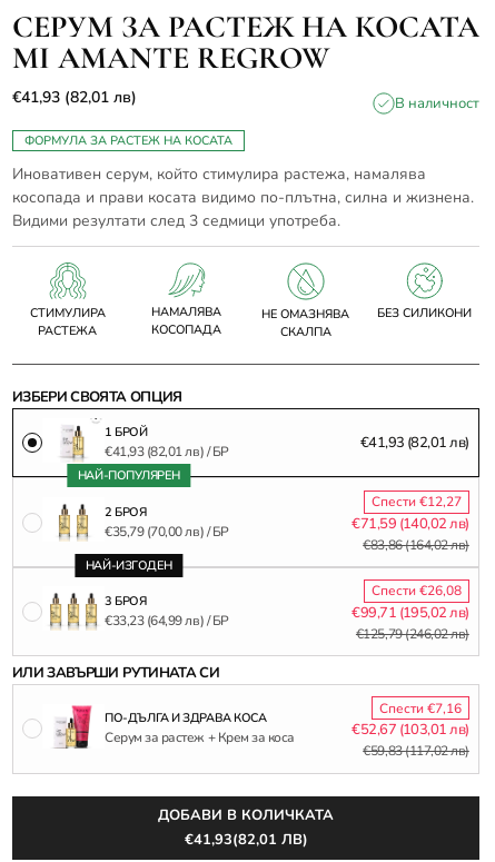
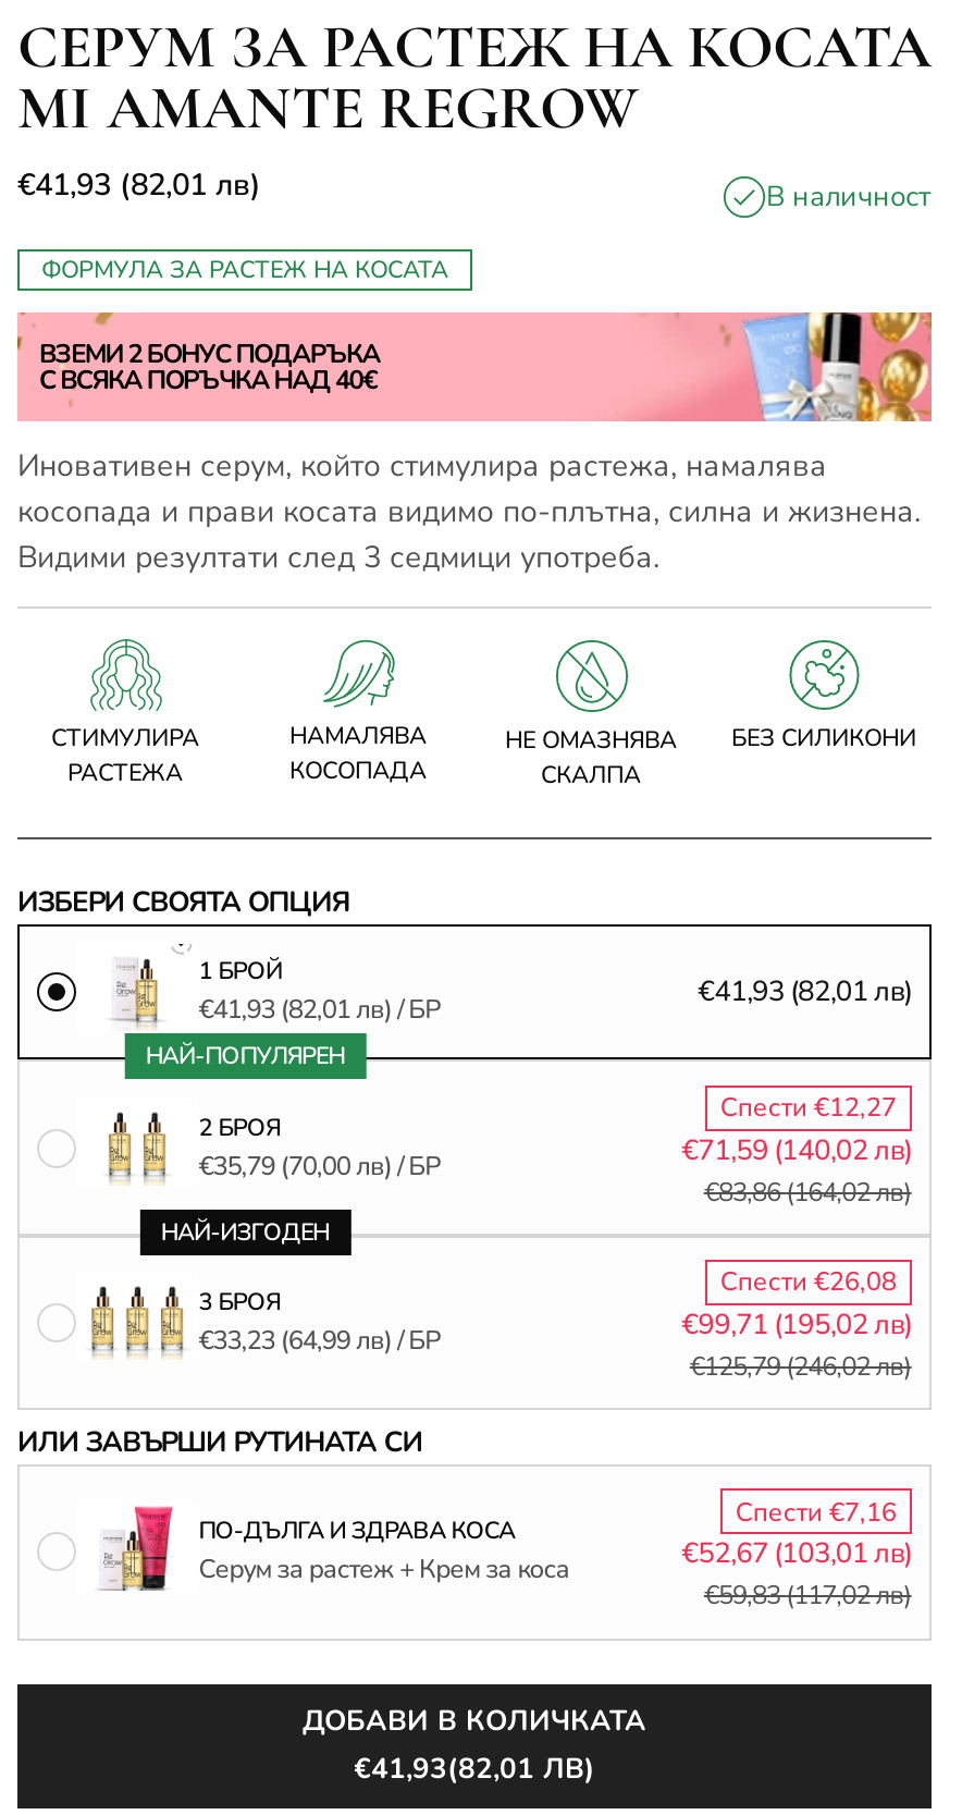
none -> [39,336,380,397] ВЗЕМИ 2 БОНУС ПОДАРЪКА | С ВСЯКА ПОРЪЧКА НАД 40€

